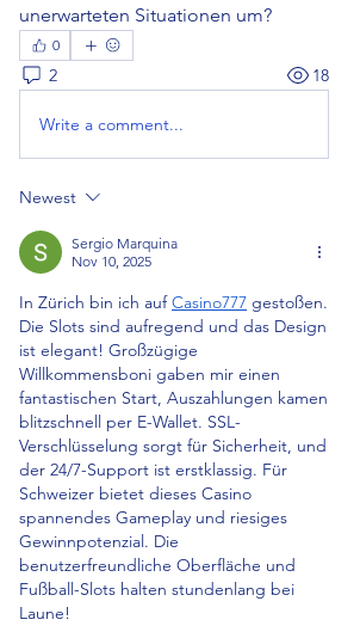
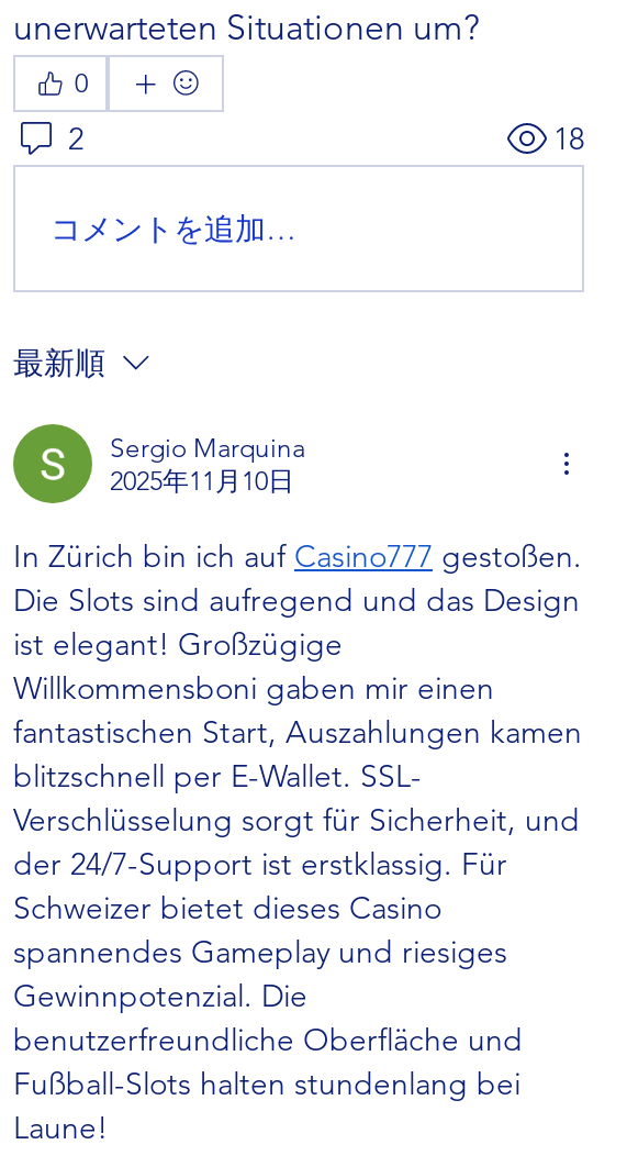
[39,113,184,134] Write a comment... -> [51,208,296,247] コメントを追加…
[19,186,76,208] Newest -> [13,343,105,382] 最新順
[72,252,151,270] Nov 10, 2025 -> [110,464,294,497] 2025年11月10日

